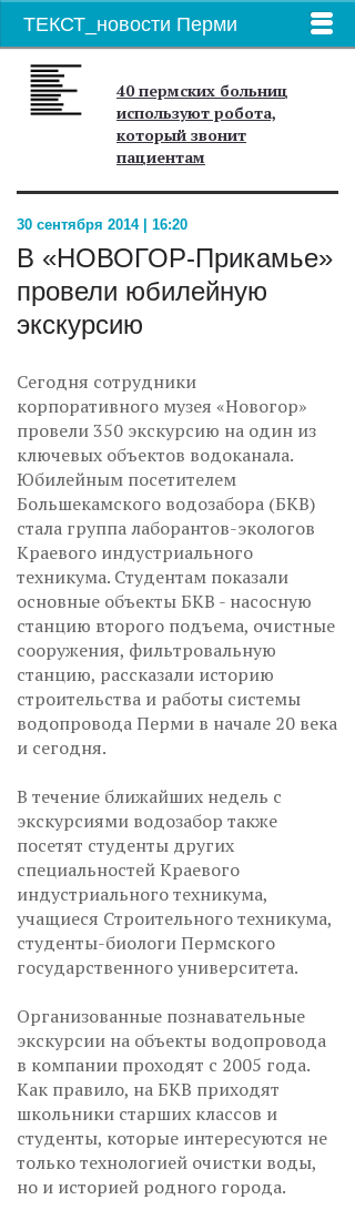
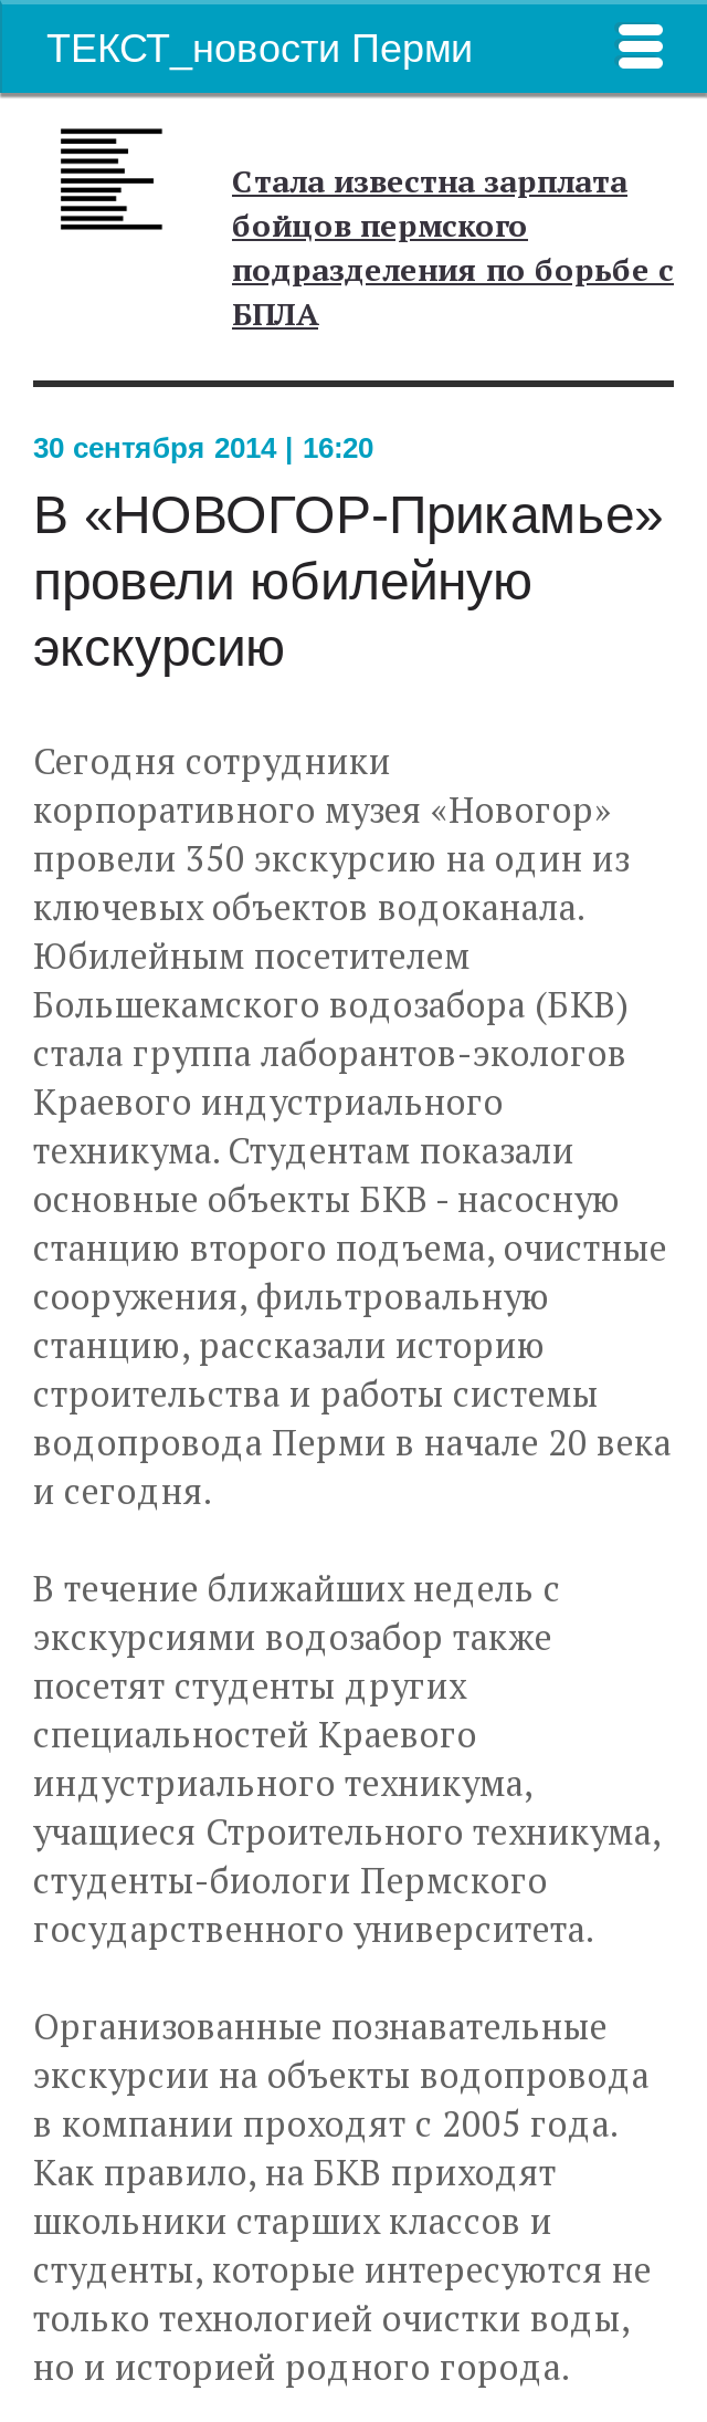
[116,80,288,167] 40 пермских больниц | используют робота, | который звонит | пациентам -> [232,159,674,334] Стала известна зарплата | бойцов пермского | подразделения по борьбе с | БПЛА

